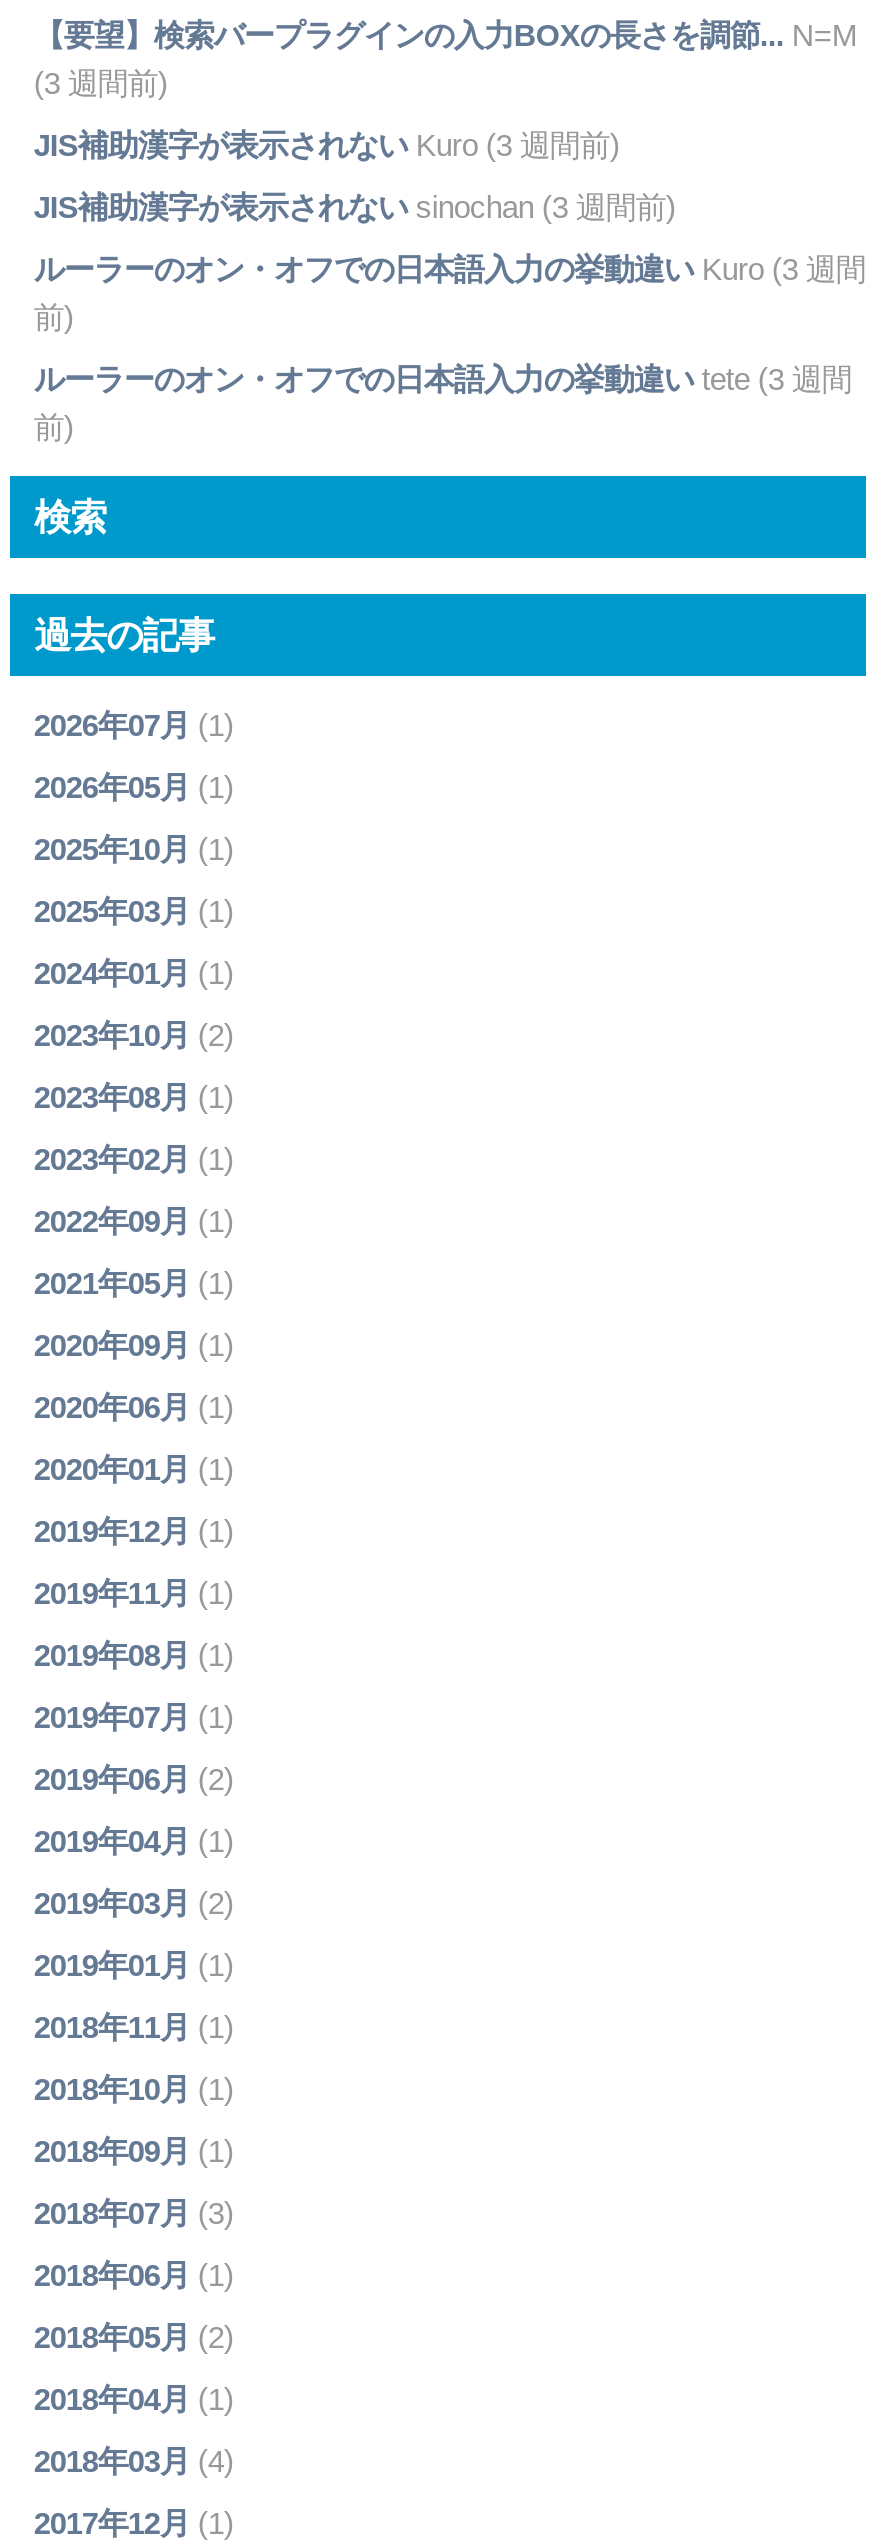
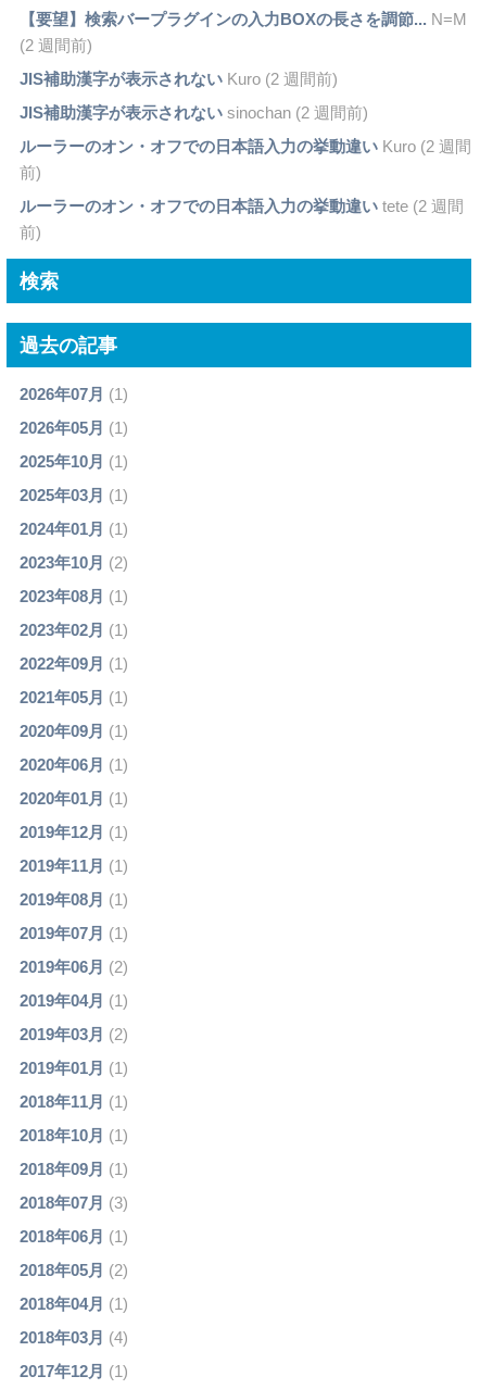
[34,66,168,100] (3 週間前) -> [19,36,92,54] (2 週間前)
[34,128,620,162] JIS補助漢字が表示されないKuro (3 週間前) -> [19,69,338,88] JIS補助漢字が表示されないKuro (2 週間前)
[34,190,676,224] JIS補助漢字が表示されないsinochan (3 週間前) -> [19,103,368,122] JIS補助漢字が表示されないsinochan (2 週間前)
[34,252,866,286] ルーラーのオン・オフでの日本語入力の挙動違いKuro (3 週間 -> [19,137,471,155] ルーラーのオン・オフでの日本語入力の挙動違いKuro (2 週間
[34,362,852,396] ルーラーのオン・オフでの日本語入力の挙動違いtete (3 週間 -> [19,197,463,215] ルーラーのオン・オフでの日本語入力の挙動違いtete (2 週間

